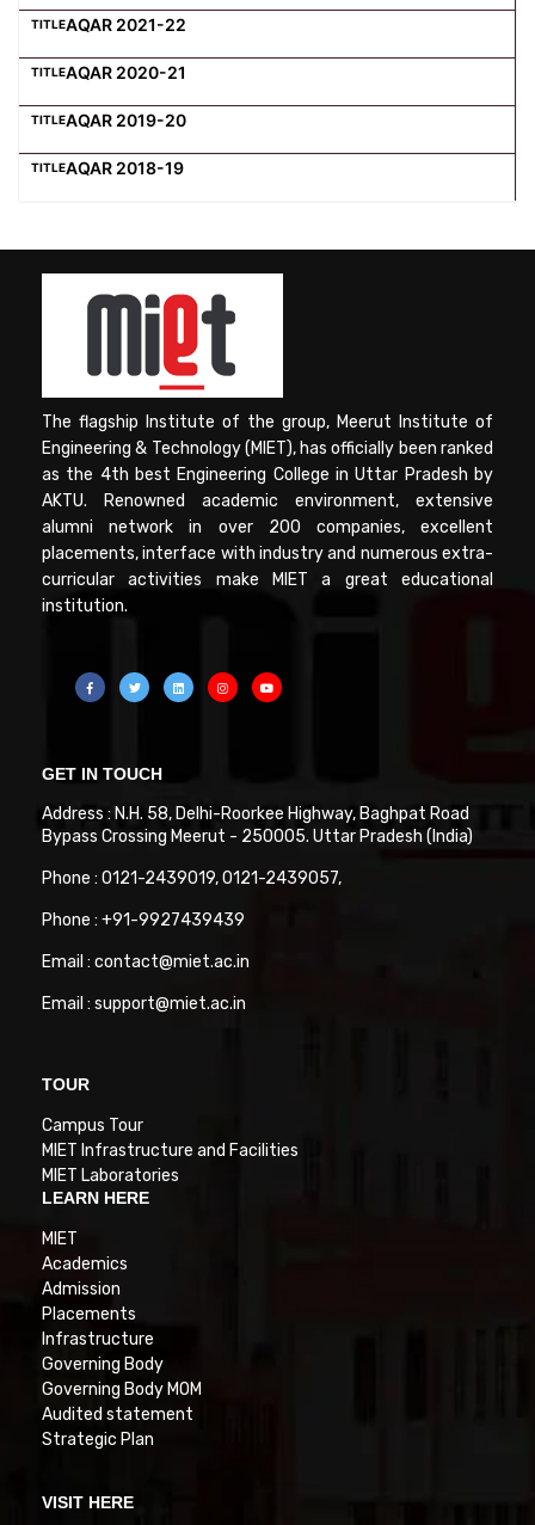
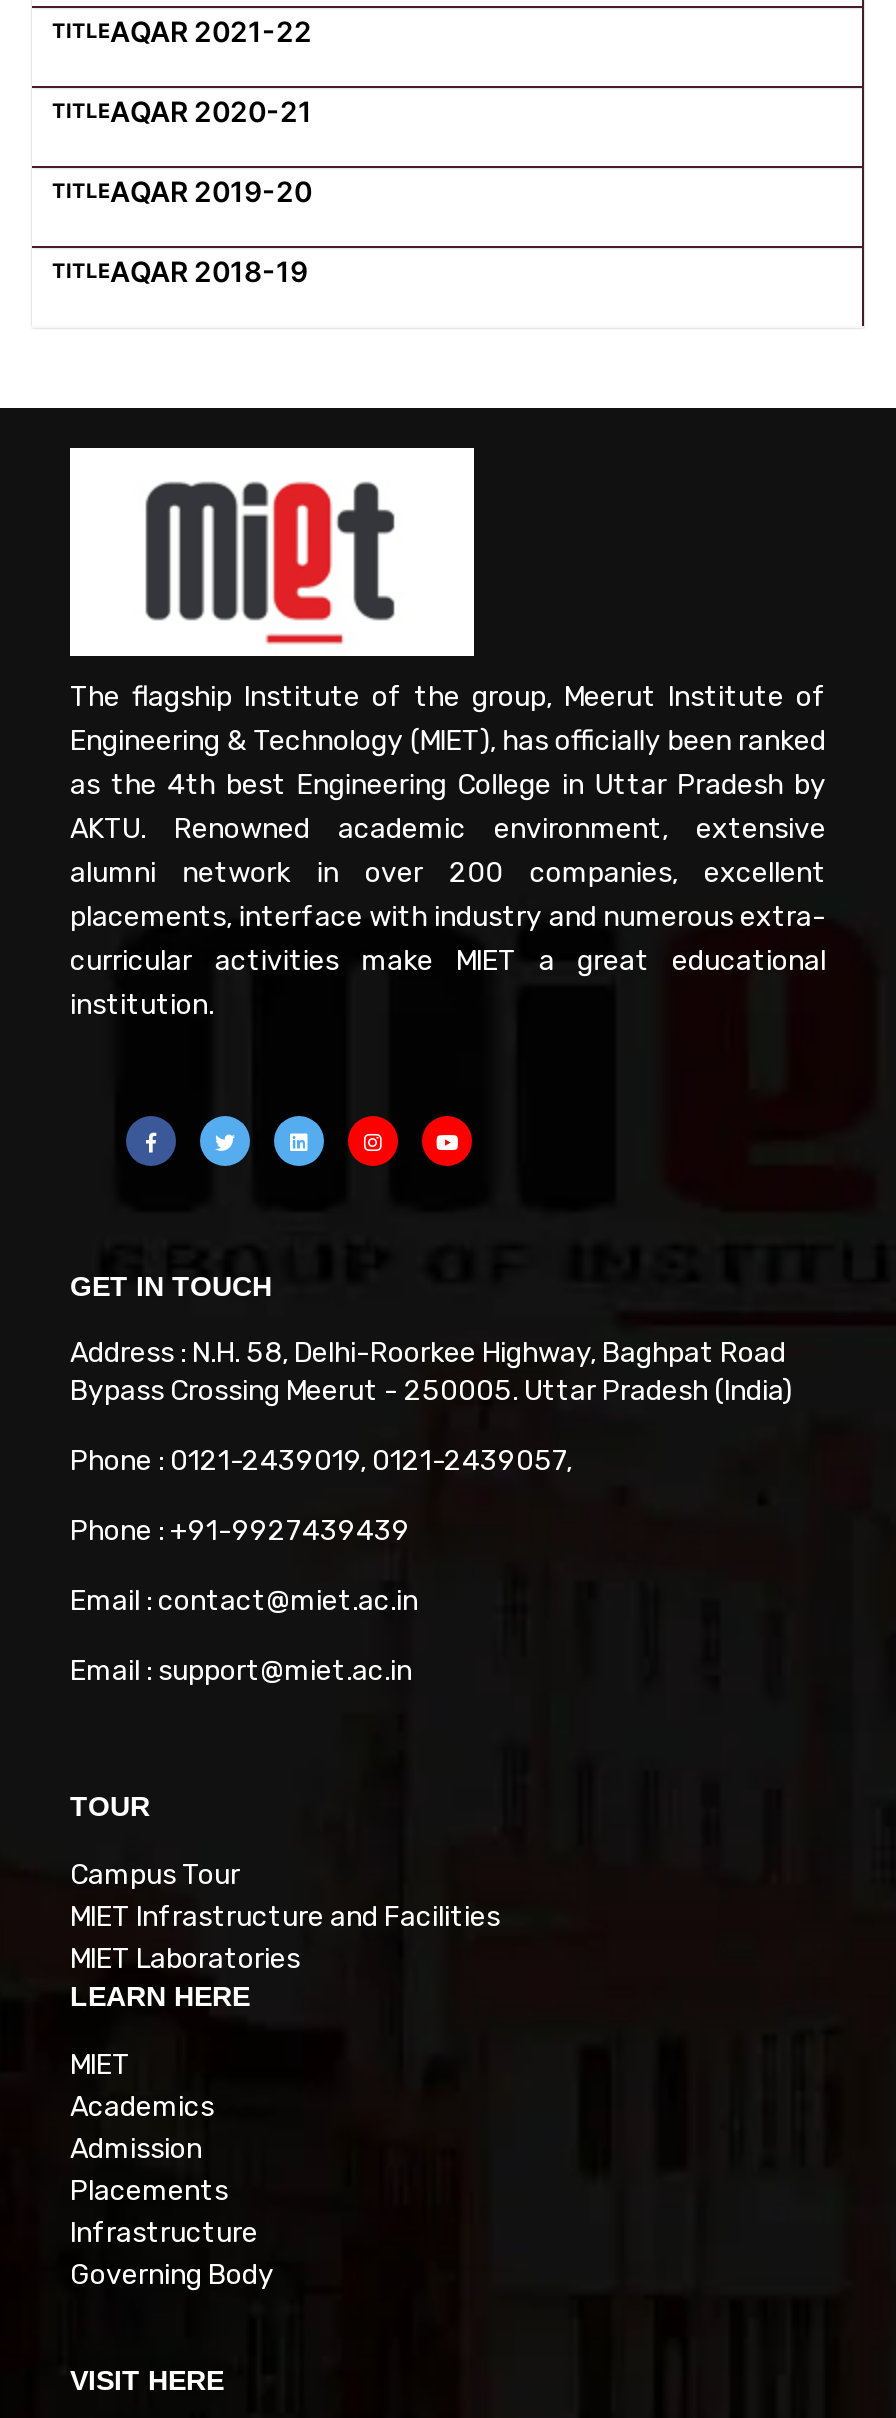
[42,1379,202,1450] Governing Body MOM | Audited statement | Strategic Plan -> none

